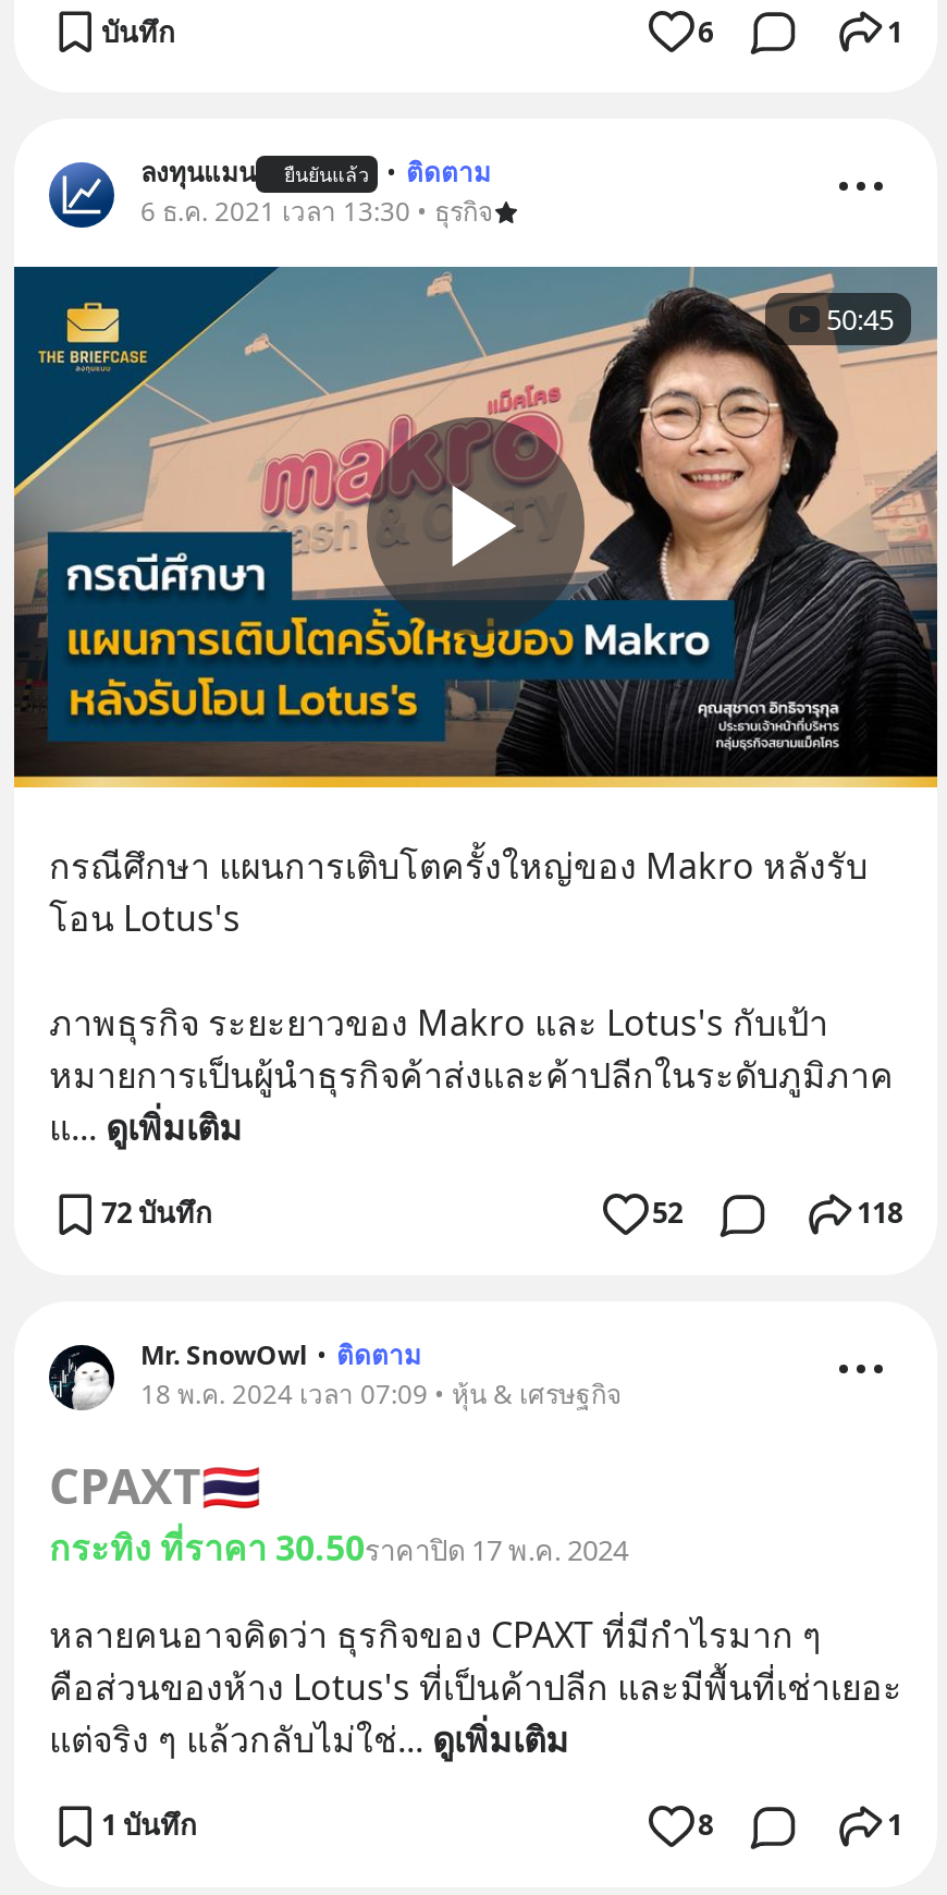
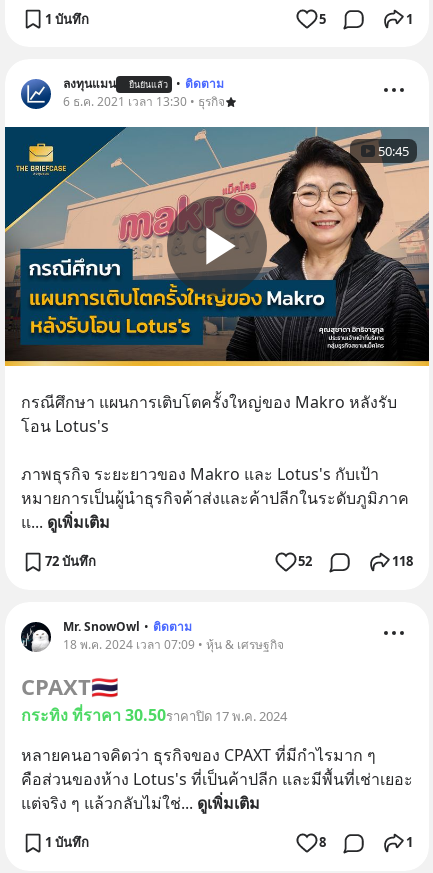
[101,11,713,50] บันทึก | 6 -> [45,9,326,27] 1 บันทึก | 5

